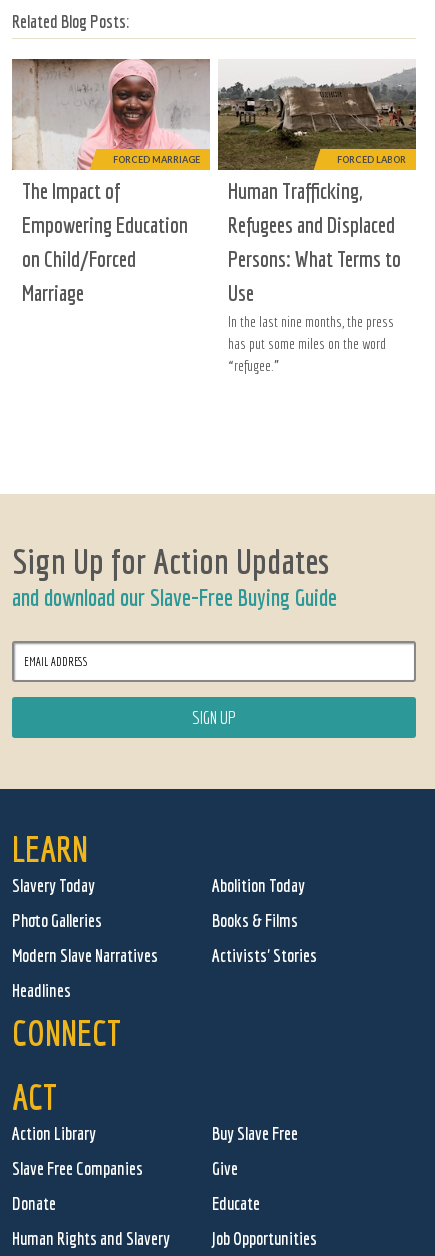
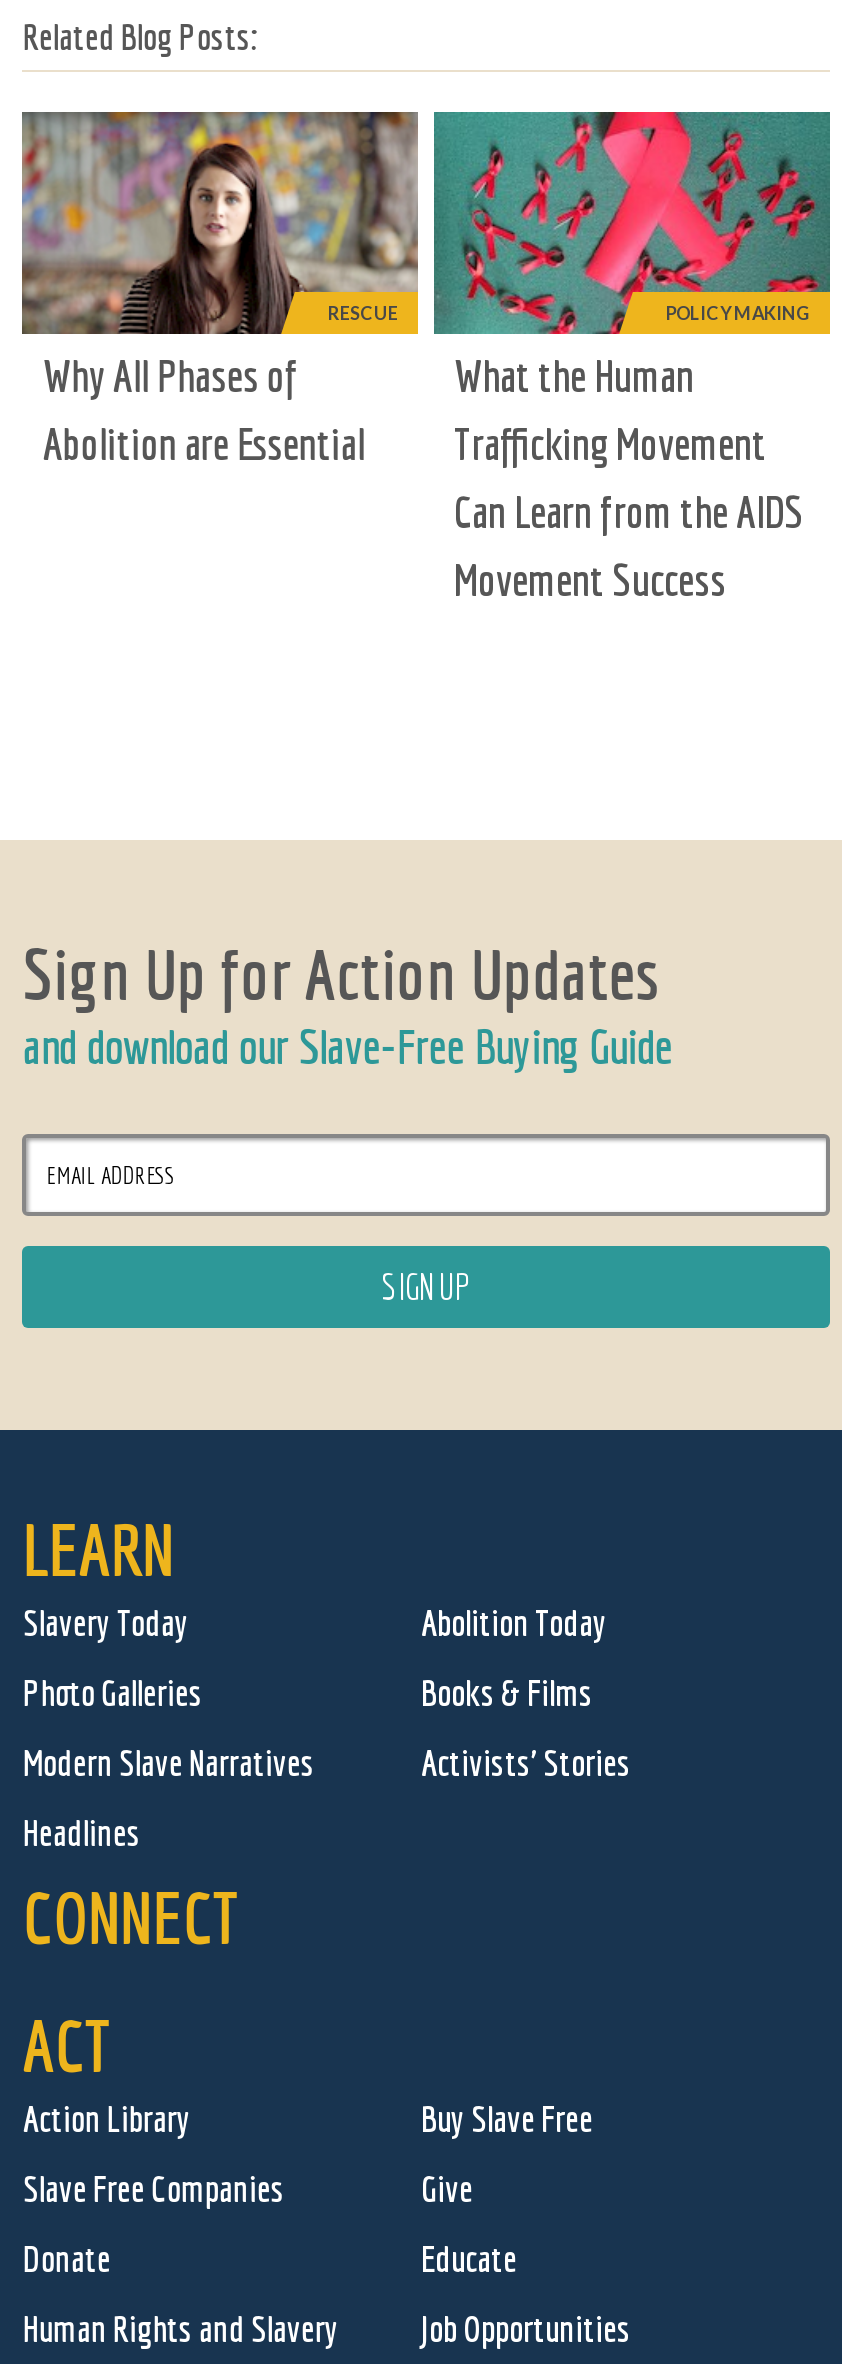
[12,58,209,170] [image] | FORCED MARRIAGE -> [24,109,418,324] [image] | RESCUE
[217,66,416,170] [image] | FORCED LABOR -> [432,109,830,324] [image] | POLICY MAKING
[22,178,188,305] The Impact of | Empowering Education | on Child/Forced | Marriage -> [43,350,365,468] Why All Phases of | Abolition are Essential
[228,178,401,374] Human Trafficking, | Refugees and Displaced | Persons: What Terms to | Use | In the last nine months, the press | has put some miles on the word | “refugee.” -> [454,350,804,604] What the Human | Trafficking Movement | Can Learn from the AIDS | Movement Success

